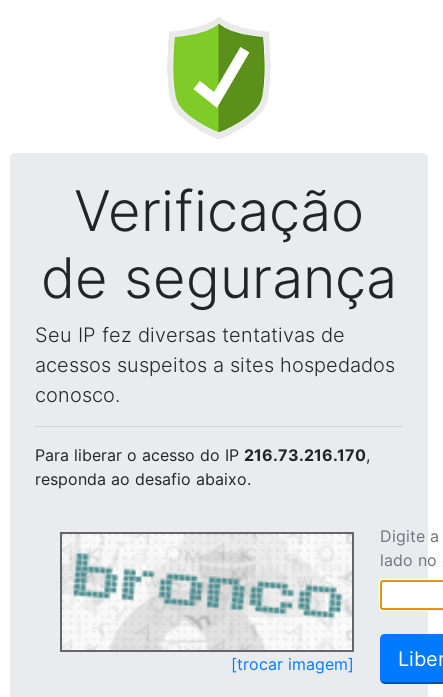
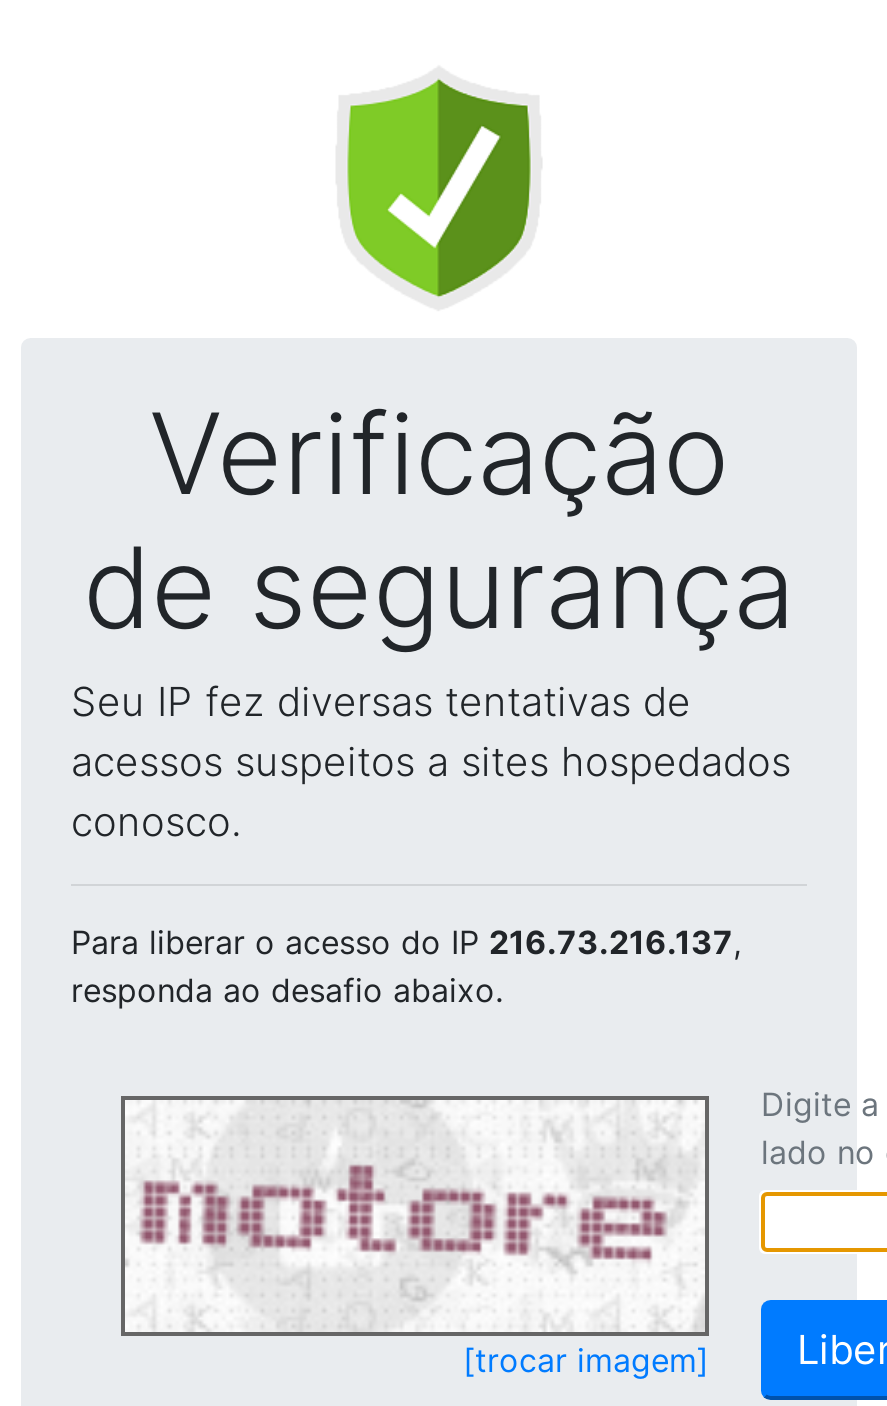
[35,445,370,465] Para liberar o acesso do IP 216.73.216.170, -> [71,922,741,962] Para liberar o acesso do IP 216.73.216.137,
[70,550,343,648] [image] -> [139,1134,685,1330] [image]

